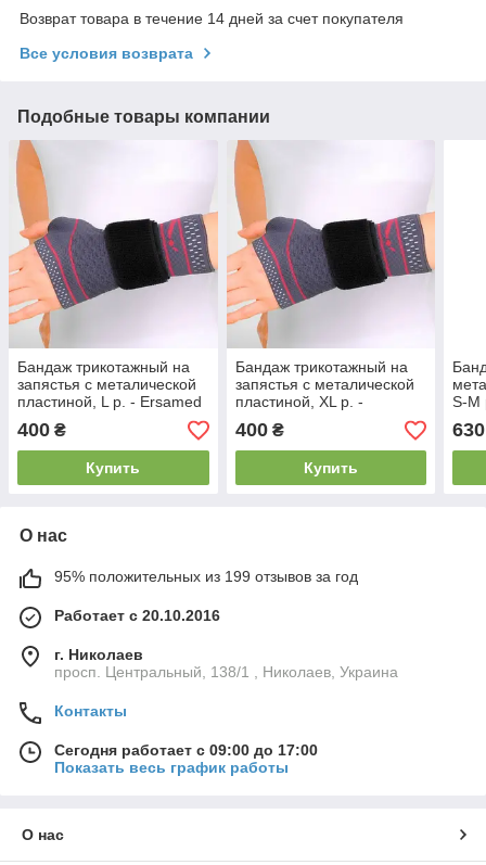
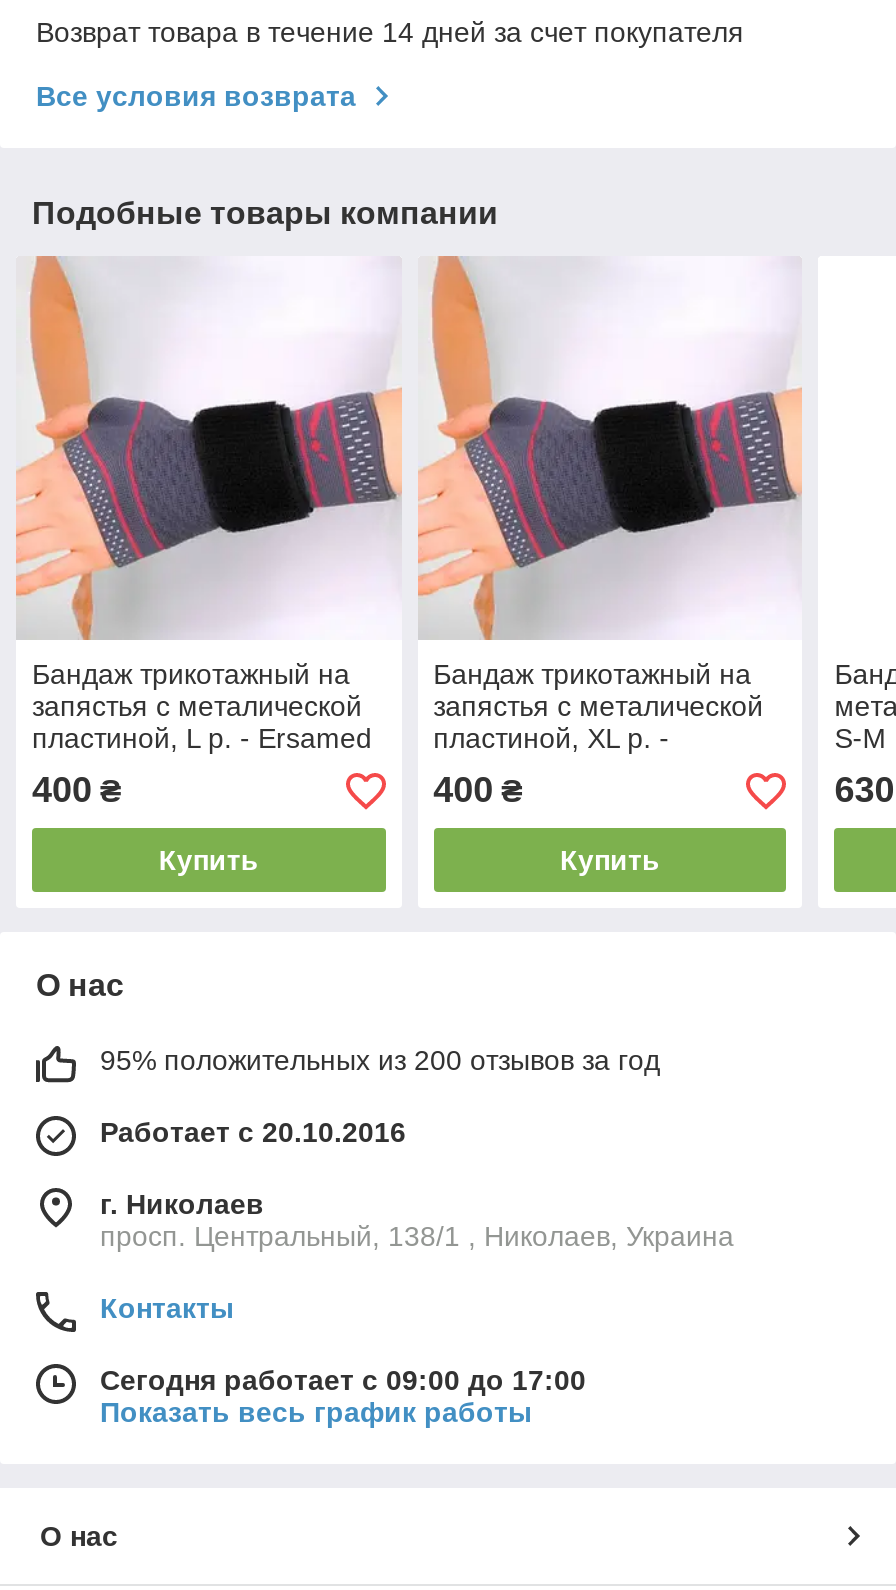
[54,568,358,585] 95% положительных из 199 отзывов за год -> [100,1044,660,1076] 95% положительных из 200 отзывов за год

